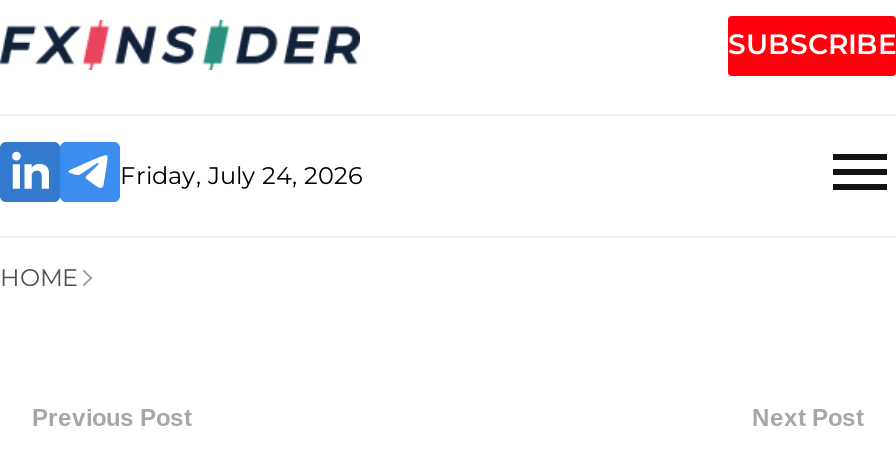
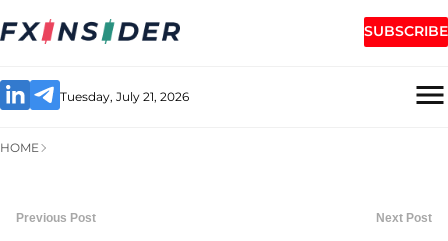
[120,160,362,190] Friday, July 24, 2026 -> [60,89,189,104] Tuesday, July 21, 2026

